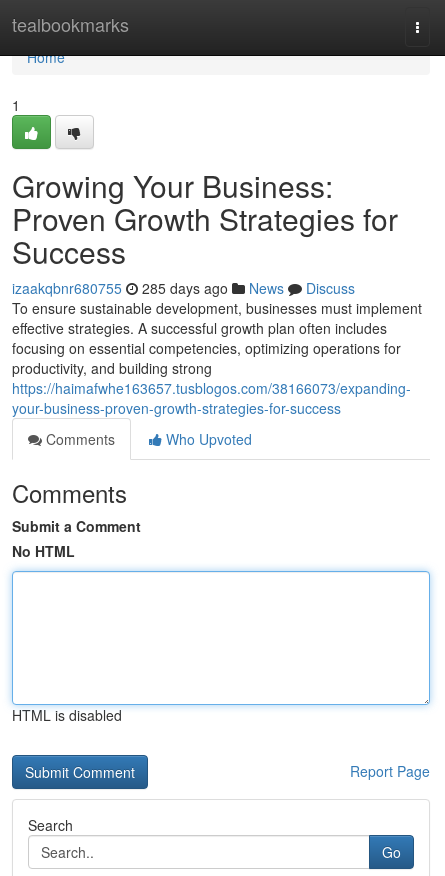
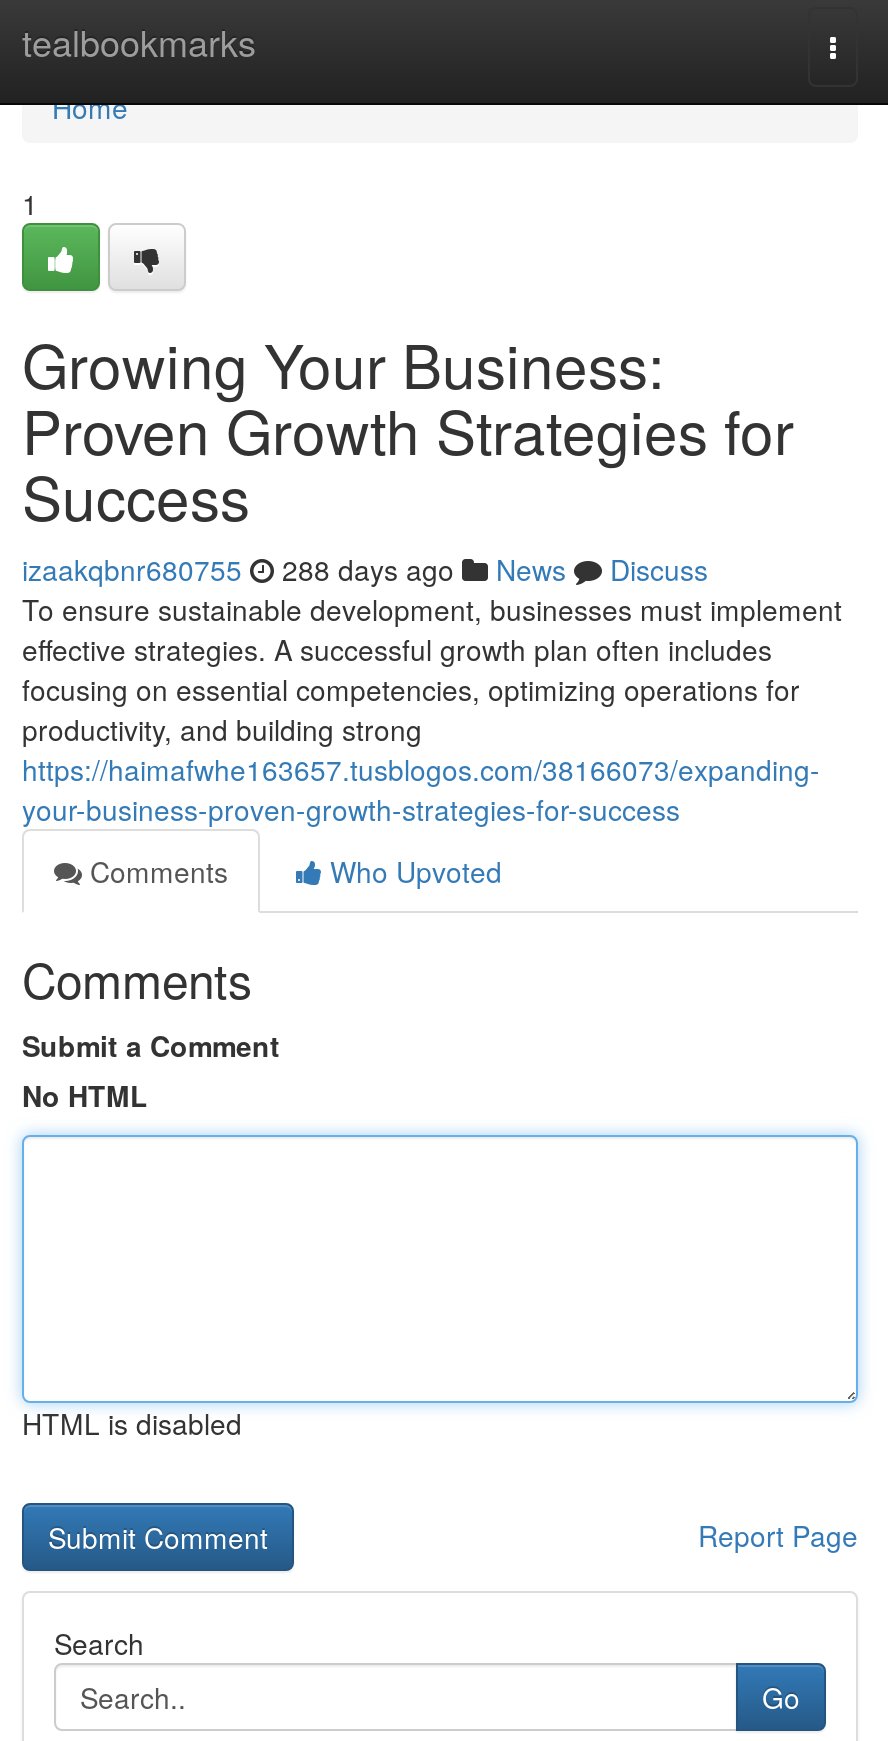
[12,278,355,298] izaakqbnr680755 285 days ago News Discuss -> [22,549,708,589] izaakqbnr680755 288 days ago News Discuss

